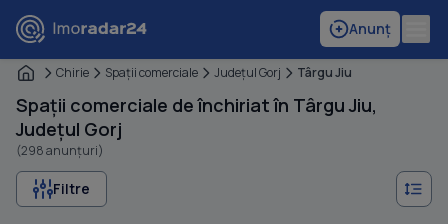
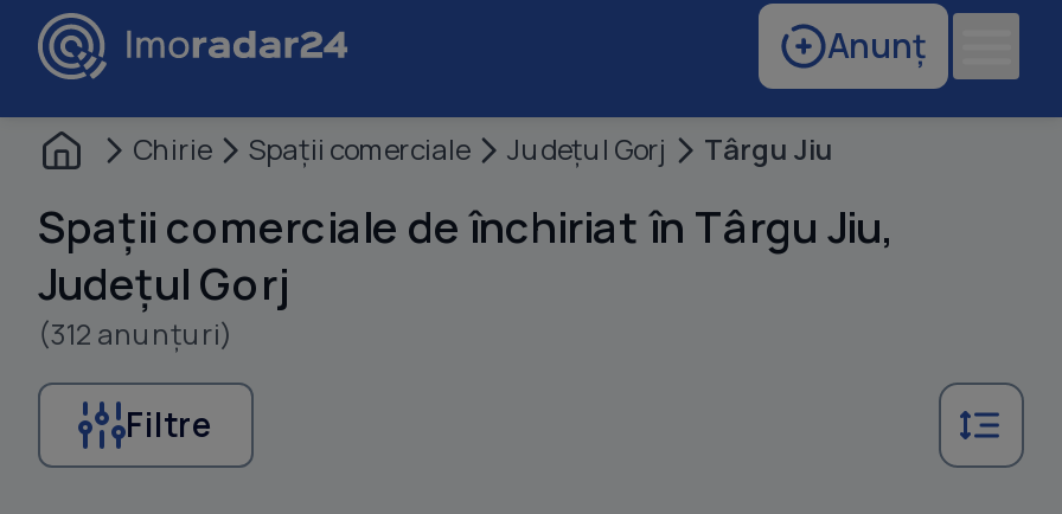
[16,142,104,159] (298 anunțuri) -> [38,314,235,354] (312 anunțuri)

